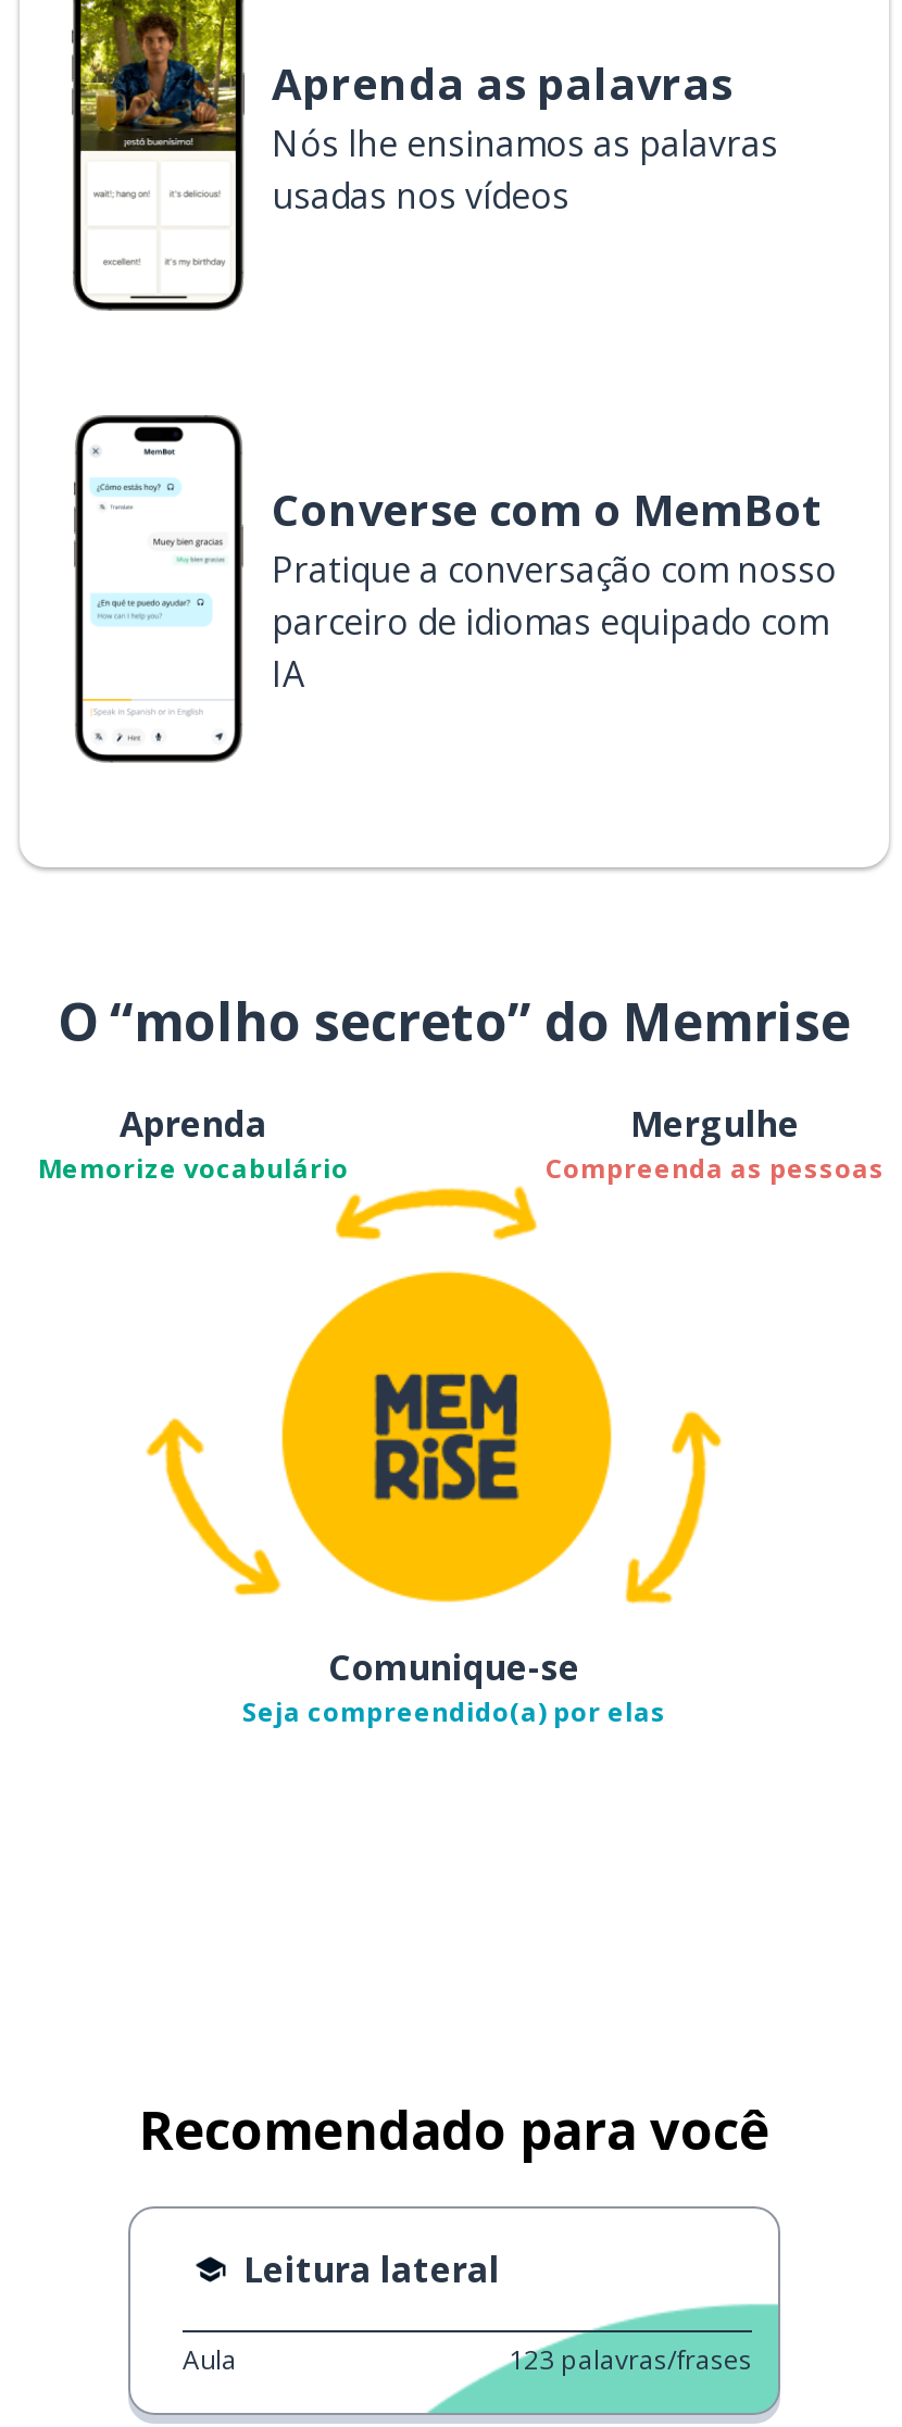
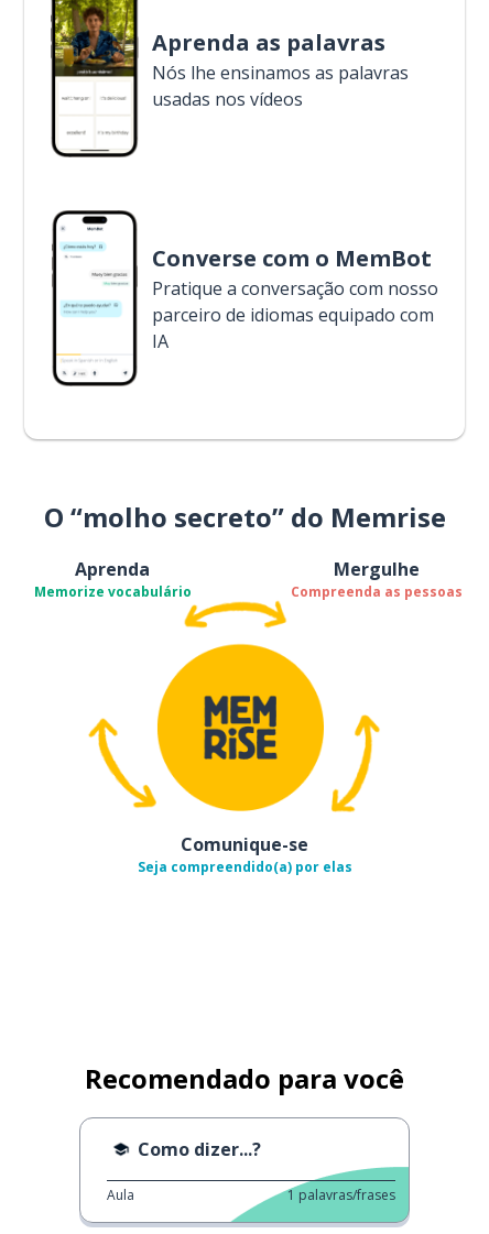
[243,2245,500,2293] Leitura lateral -> [138,1137,261,1161] Como dizer...?
[509,2341,752,2378] 123 palavras/frases -> [287,1185,395,1204] 1 palavras/frases

